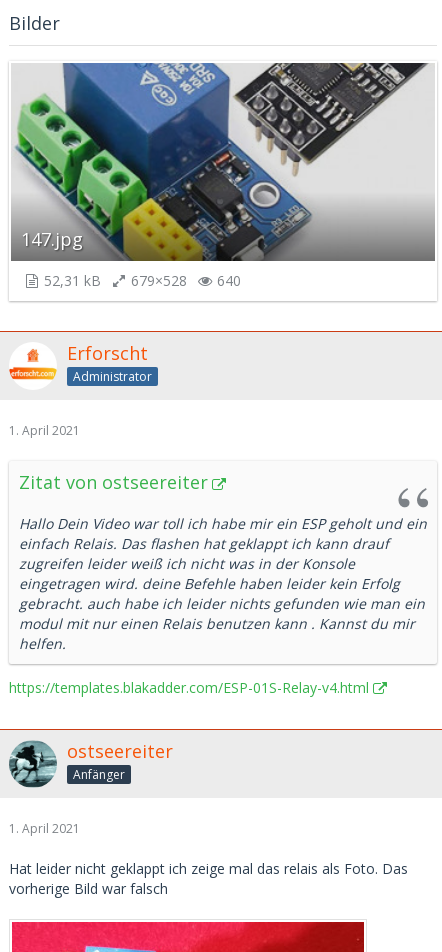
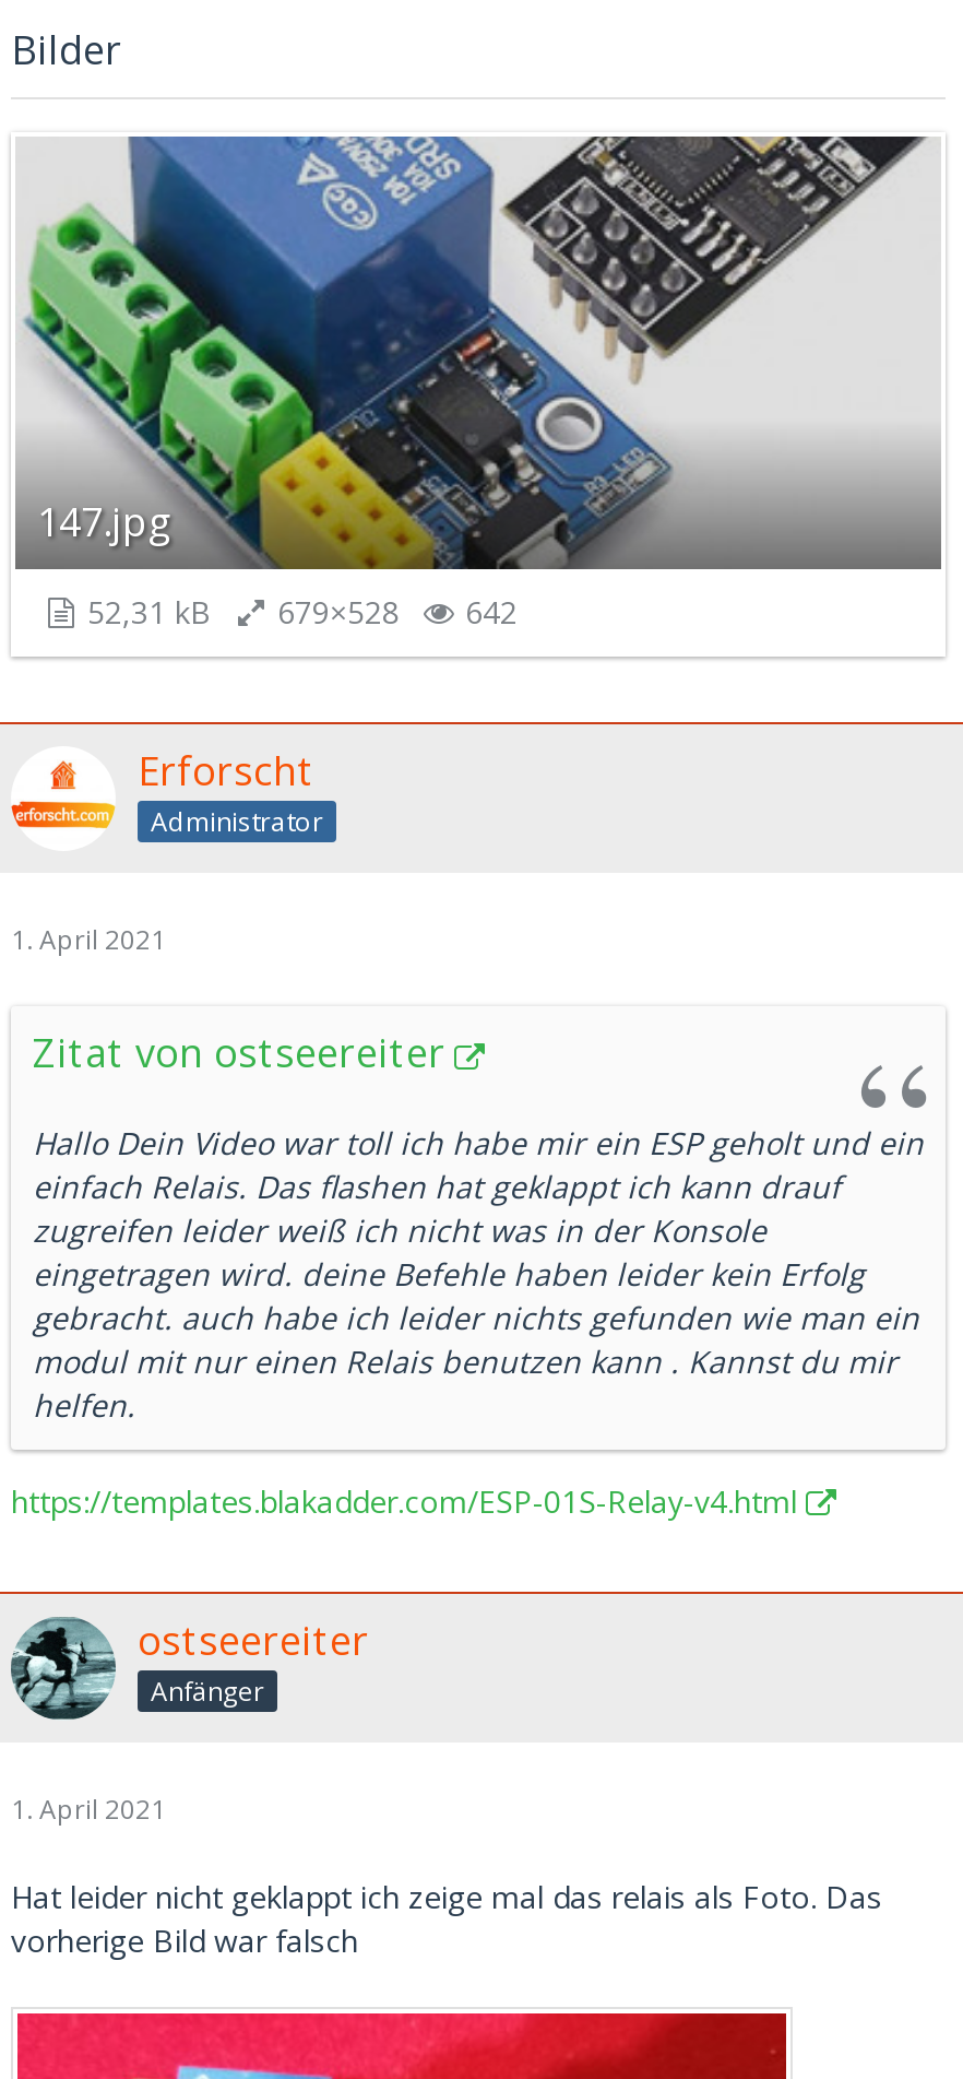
[213,271,241,290] 640 -> [456,591,518,632] 642

